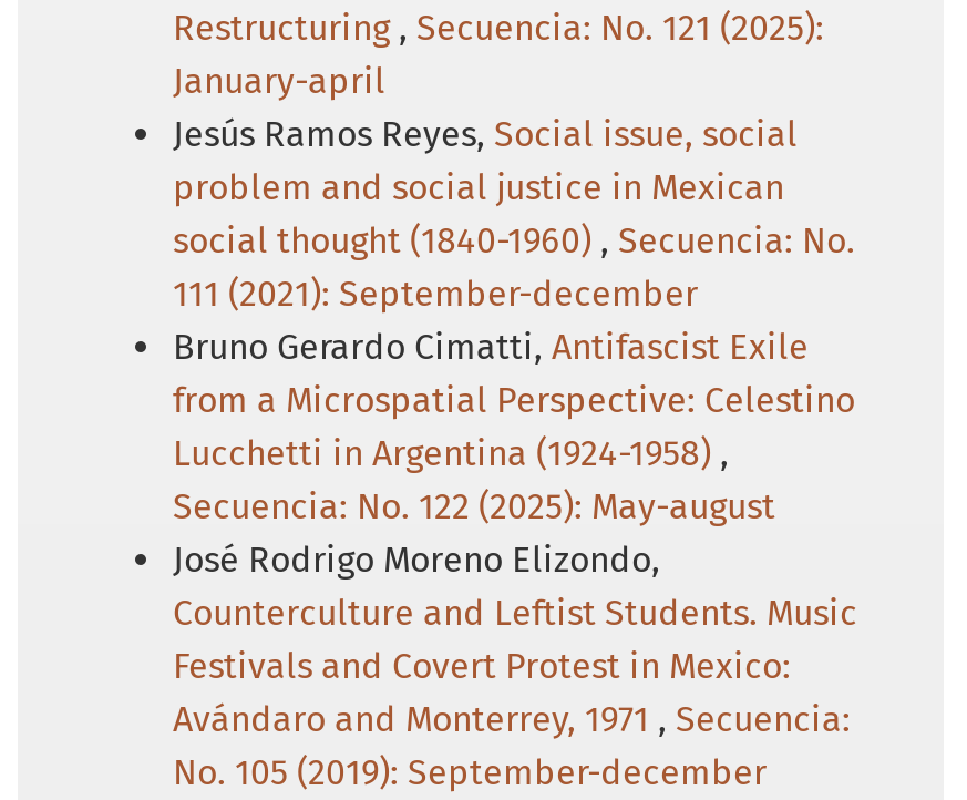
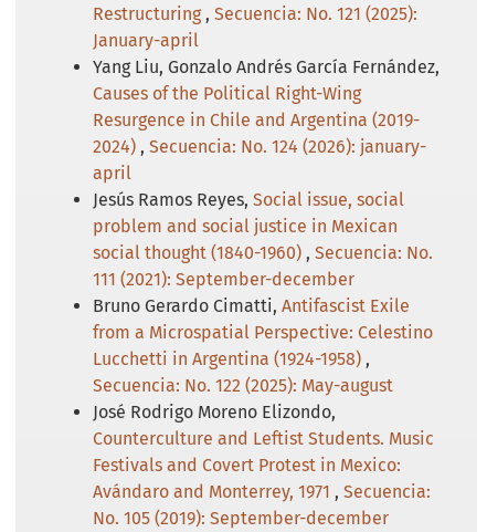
none -> [93,56,440,184] Yang Liu, Gonzalo Andrés García Fernández, | Causes of the Political Right-Wing | Resurgence in Chile and Argentina (2019- | 2024), Secuencia: No. 124 (2026): january- | april

